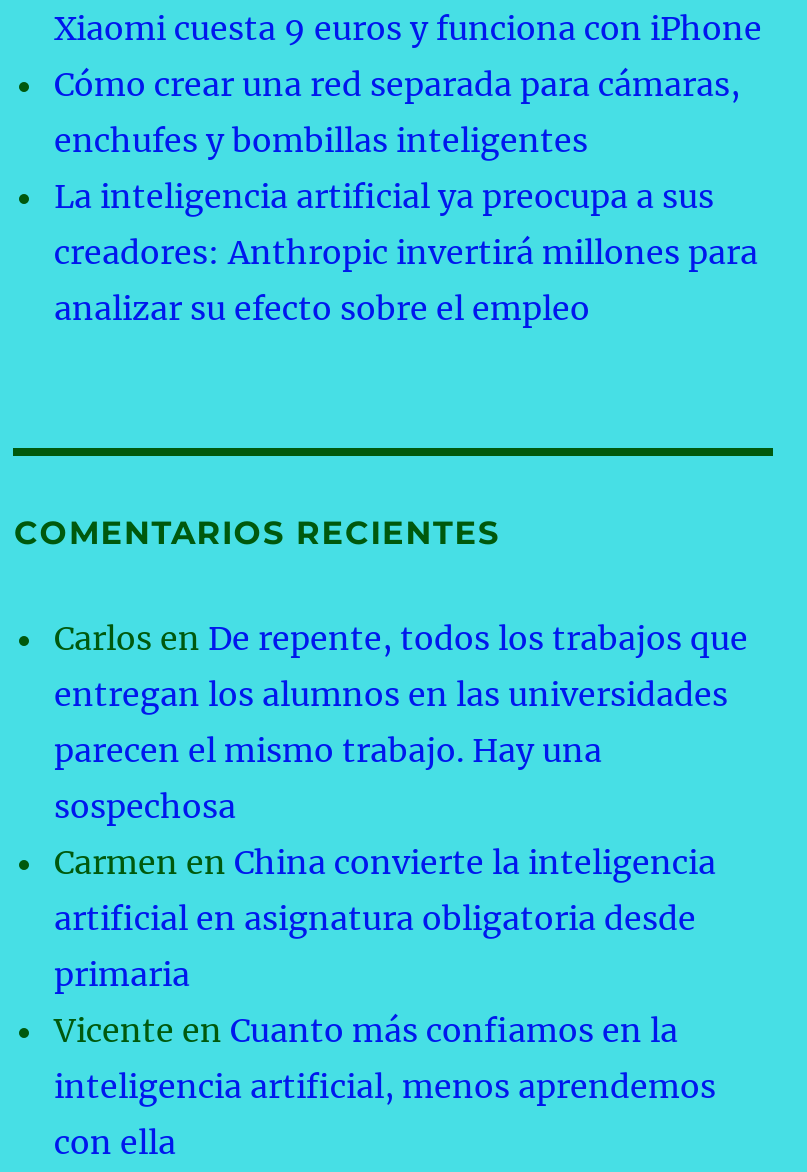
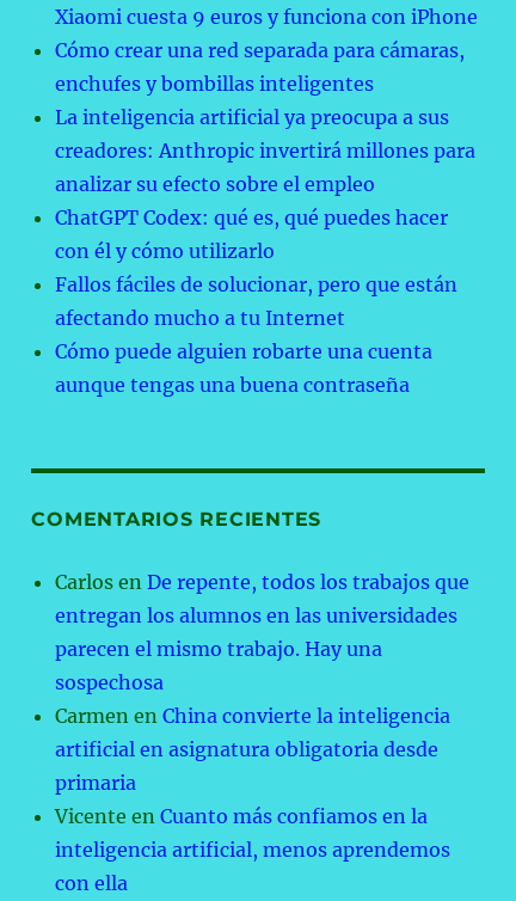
none -> [56,206,458,397] ChatGPT Codex: qué es, qué puedes hacer | con él y cómo utilizarlo | Fallos fáciles de solucionar, pero que están | afectando mucho a tu Internet | Cómo puede alguien robarte una cuenta | aunque tengas una buena contraseña

